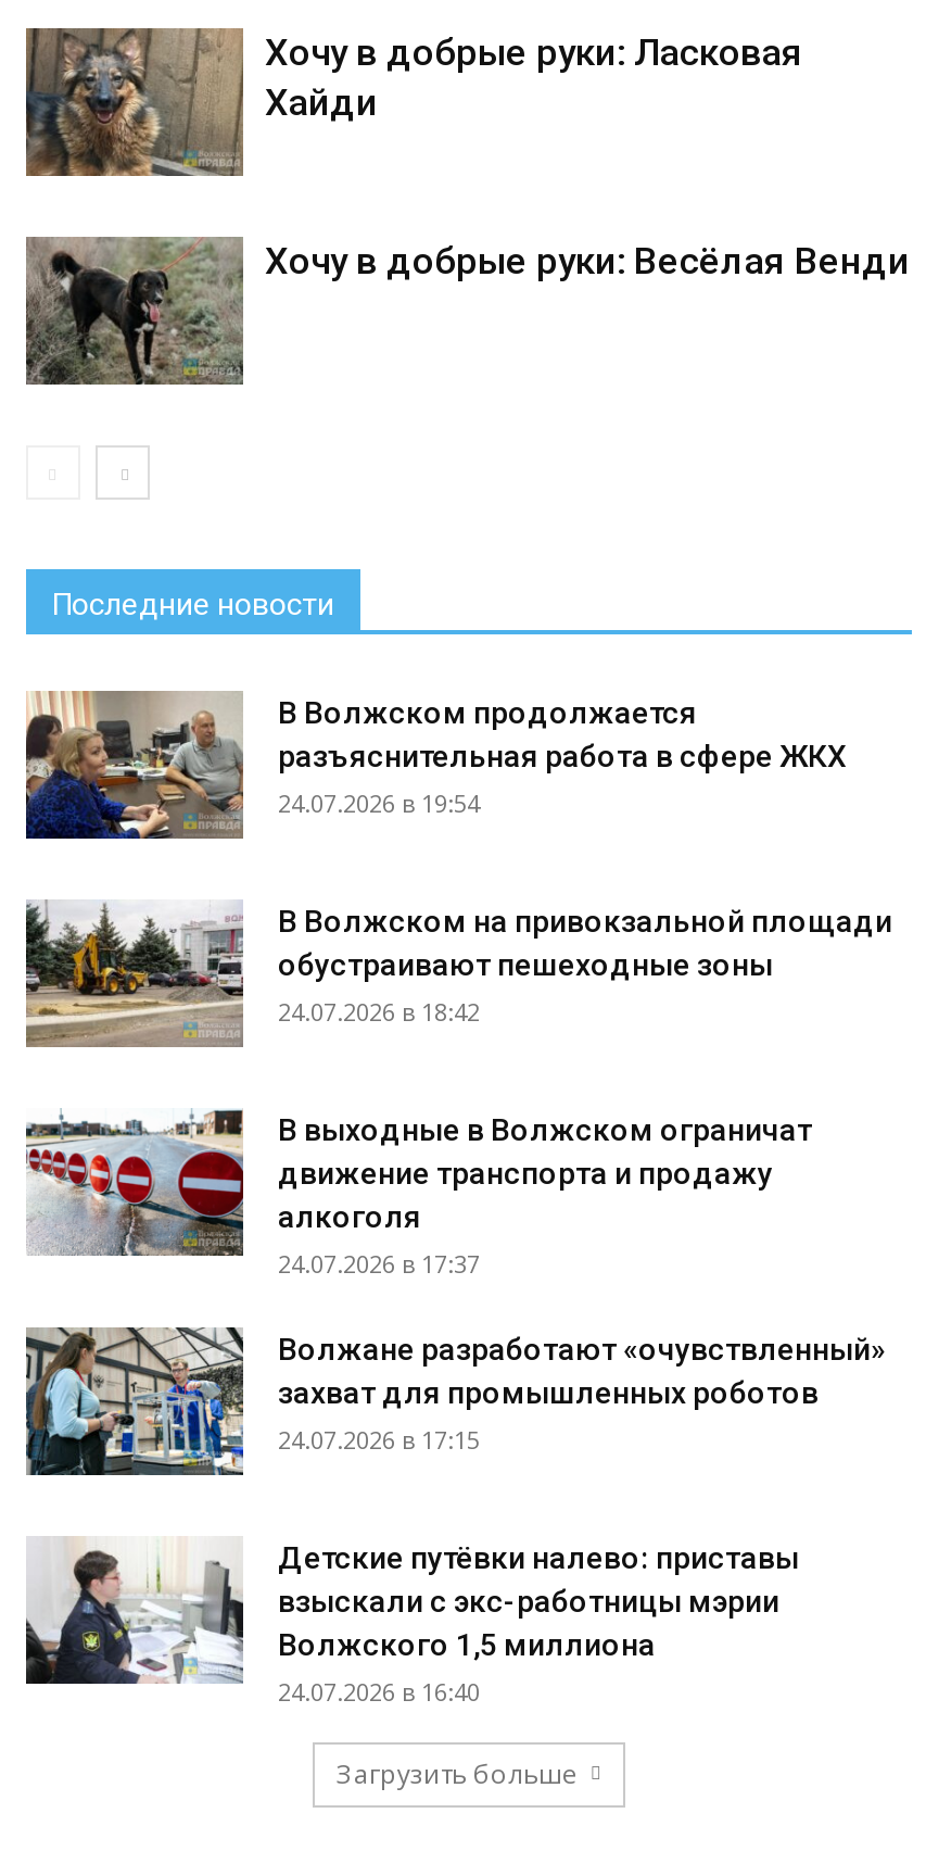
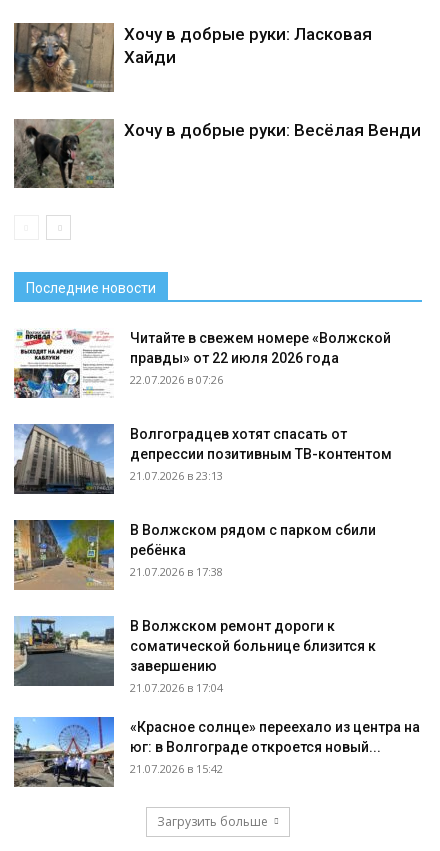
[24,690,847,842] [image] | В Волжском продолжается | разъяснительная работа в сфере ЖКХ | 24.07.2026 в 19:54 -> [13,329,391,399] [image] | Читайте в свежем номере «Волжской | правды» от 22 июля 2026 года | 22.07.2026 в 07:26
[24,901,892,1050] [image] | В Волжском на привокзальной площади | обустраивают пешеходные зоны | 24.07.2026 в 18:42 -> [13,423,392,495] [image] | Волгоградцев хотят спасать от | депрессии позитивным ТВ-контентом | 21.07.2026 в 23:13
[26,1107,812,1279] [image] | В выходные в Волжском ограничат | движение транспорта и продажу | алкоголя | 24.07.2026 в 17:37 -> [13,519,376,591] [image] | В Волжском рядом с парком сбили | ребёнка | 21.07.2026 в 17:38
[24,1324,886,1476] [image] | Волжане разработают «очувствленный» | захват для промышленных роботов | 24.07.2026 в 17:15 -> [13,616,376,695] [image] | В Волжском ремонт дороги к | соматической больнице близится к | завершению | 21.07.2026 в 17:04
[26,1537,799,1707] [image] | Детские путёвки налево: приставы | взыскали с экс-работницы мэрии | Волжского 1,5 миллиона | 24.07.2026 в 16:40 -> [13,716,420,788] [image] | «Красное солнце» переехало из центра на | юг: в Волгограде откроется новый... | 21.07.2026 в 15:42

